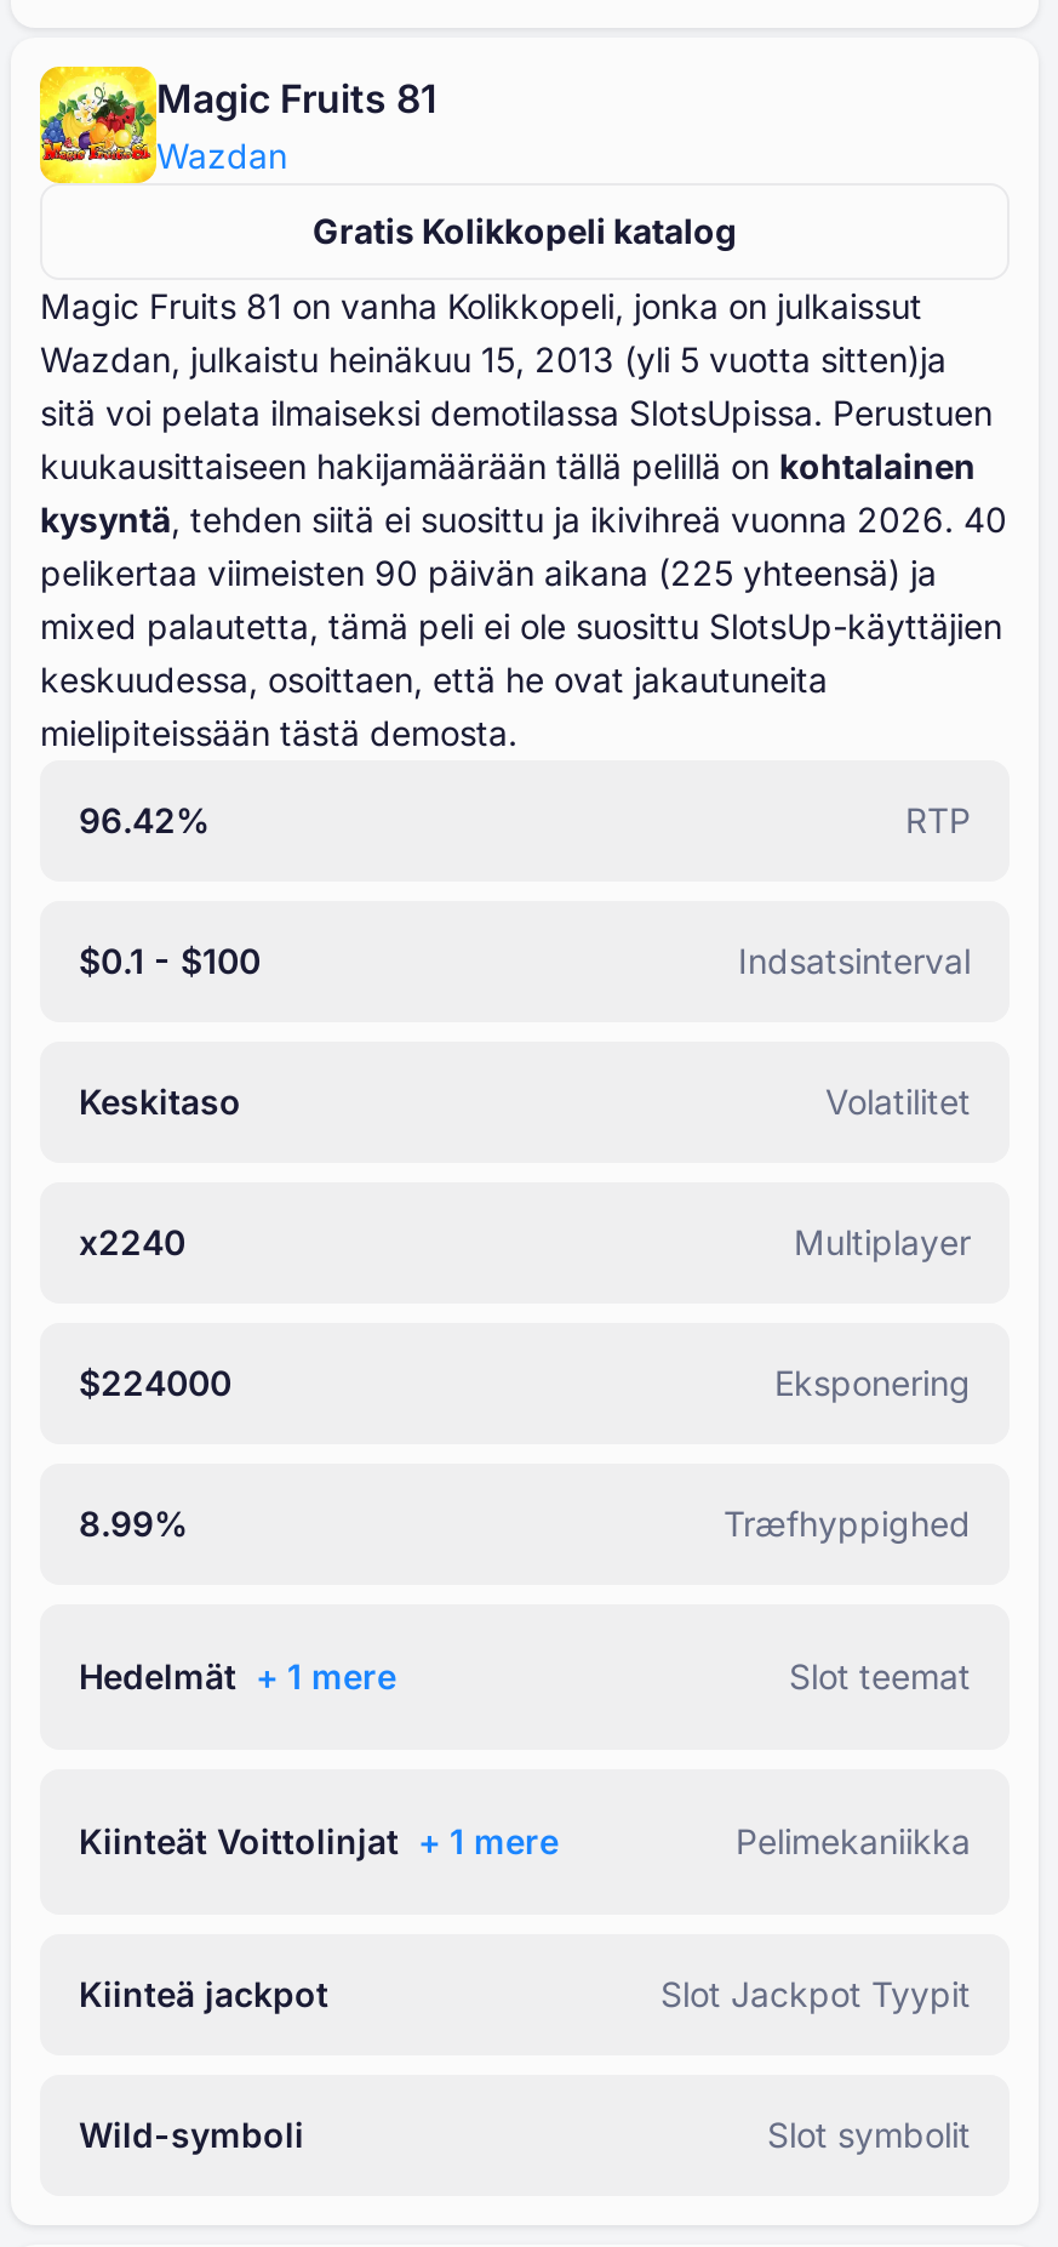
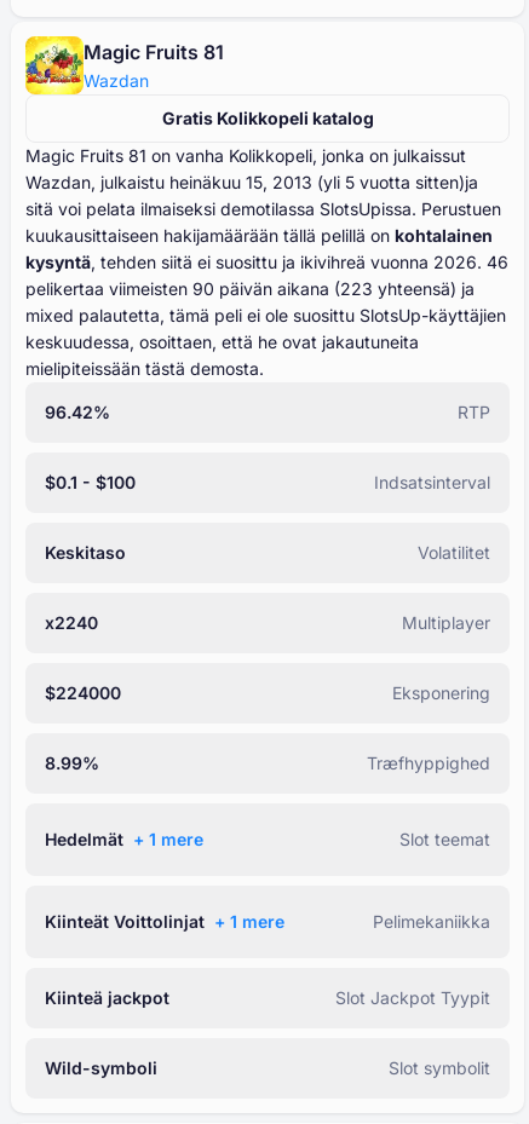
[40,498,1007,540] kysyntä, tehden siitä ei suosittu ja ikivihreä vuonna 2026. 40 -> [25,252,508,272] kysyntä, tehden siitä ei suosittu ja ikivihreä vuonna 2026. 46
[40,552,937,593] pelikertaa viimeisten 90 päivän aikana (225 yhteensä) ja -> [25,278,475,299] pelikertaa viimeisten 90 päivän aikana (223 yhteensä) ja

